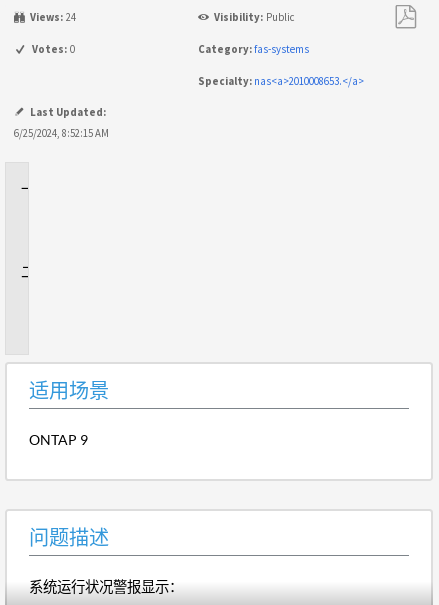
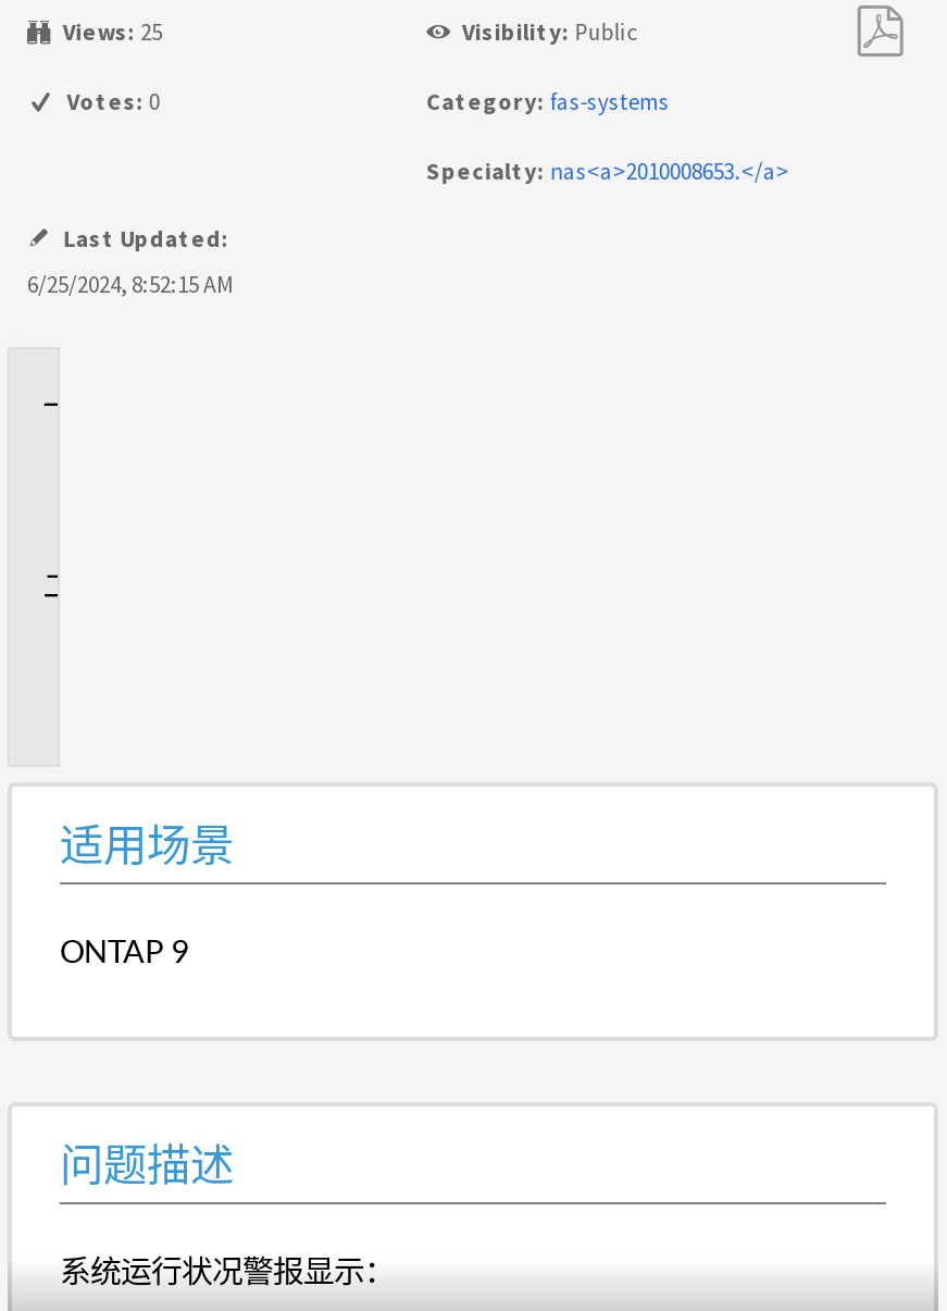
[30,10,76,24] Views: 24 -> [63,16,162,47] Views: 25

